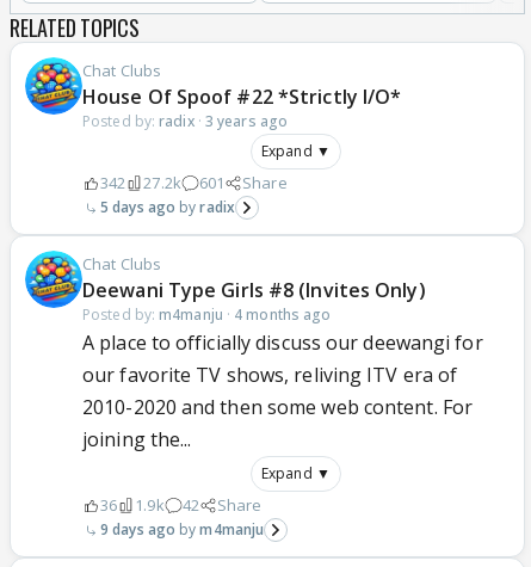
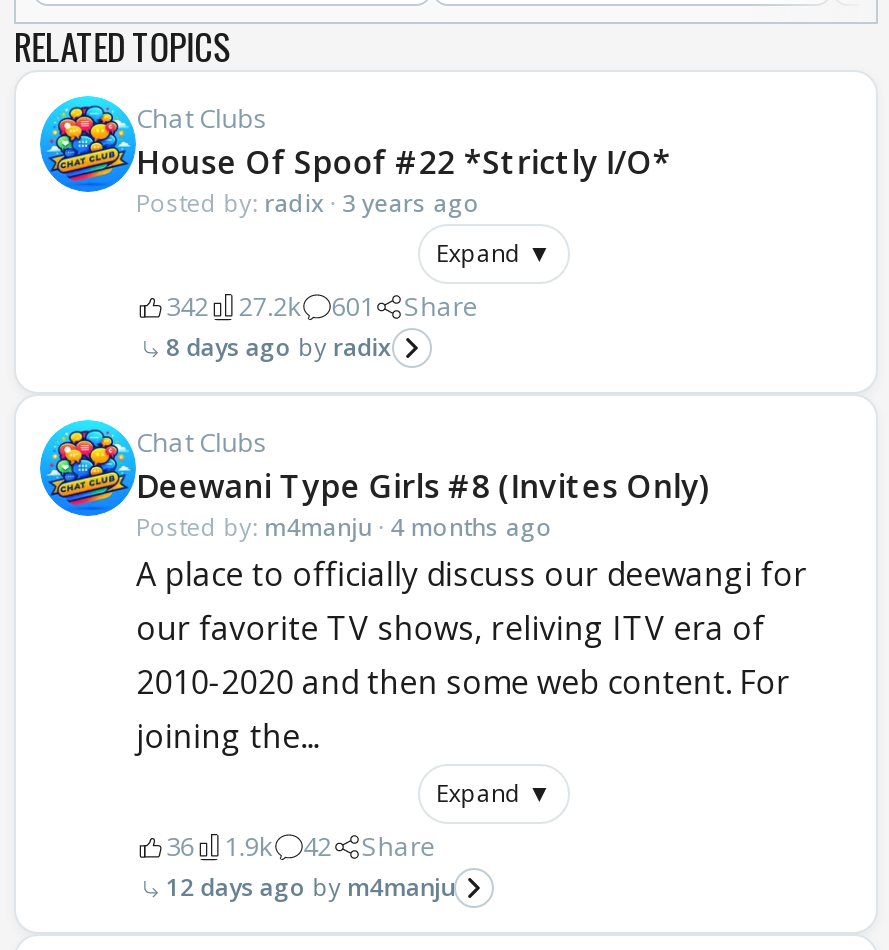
[100,197,235,217] 5 days ago radix -> [166,330,392,364] 8 days ago radix
[100,519,264,540] 9 days ago m4manju -> [166,870,454,904] 12 days ago m4manju

